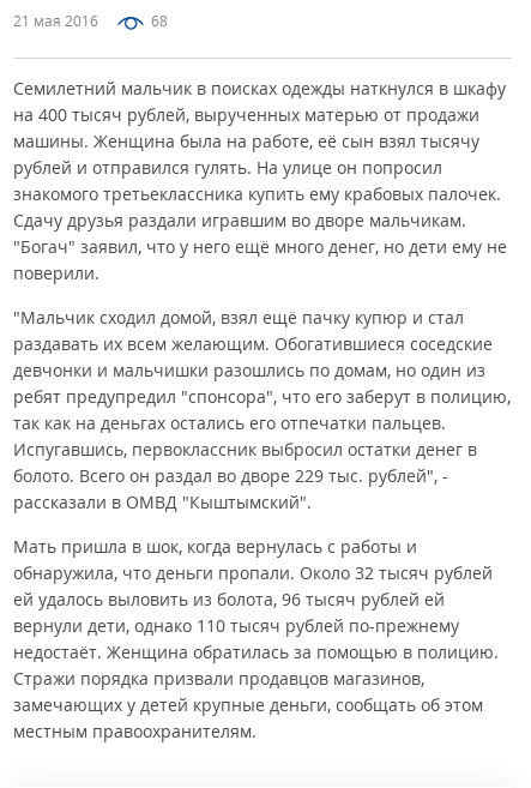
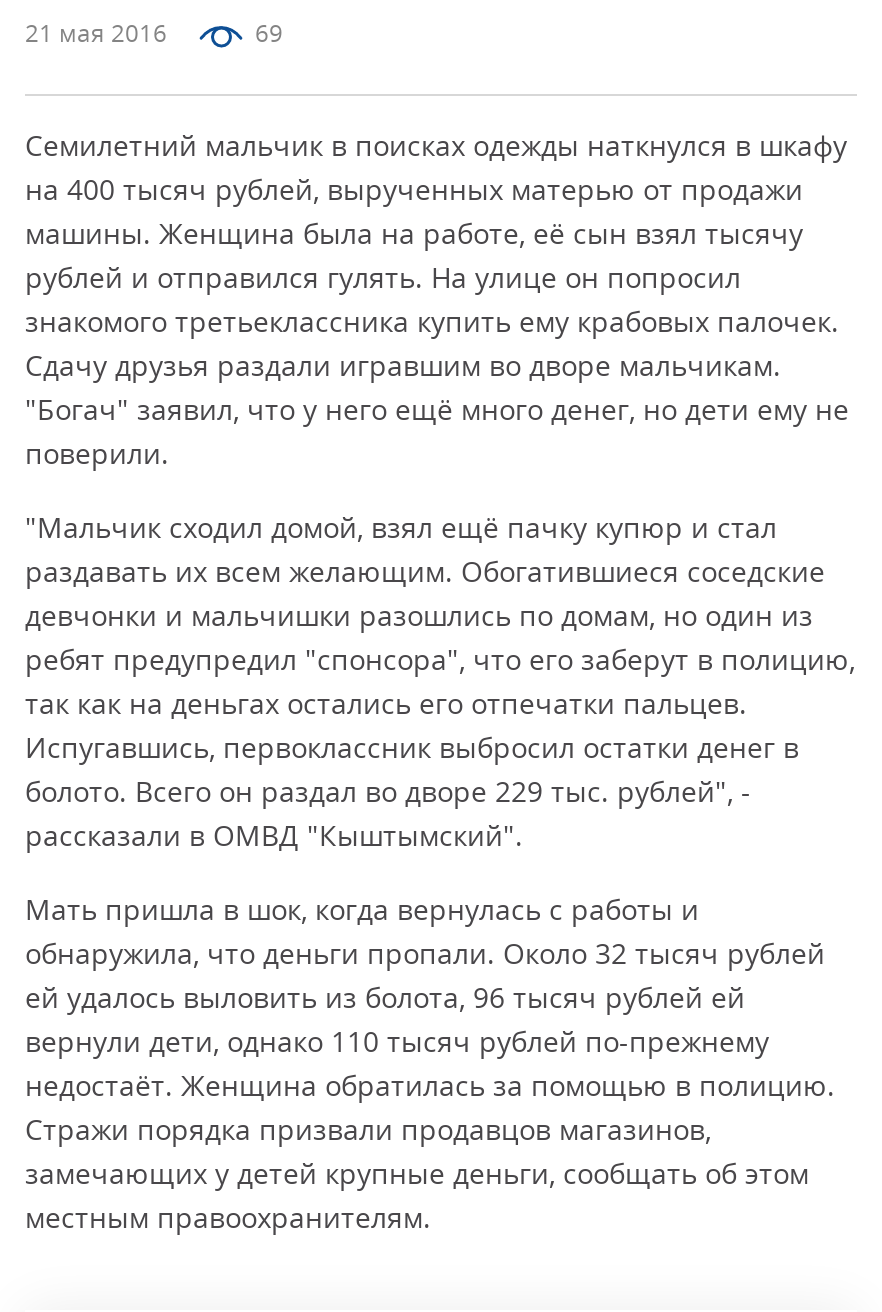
[151,11,168,31] 68 -> [255,16,283,50] 69

